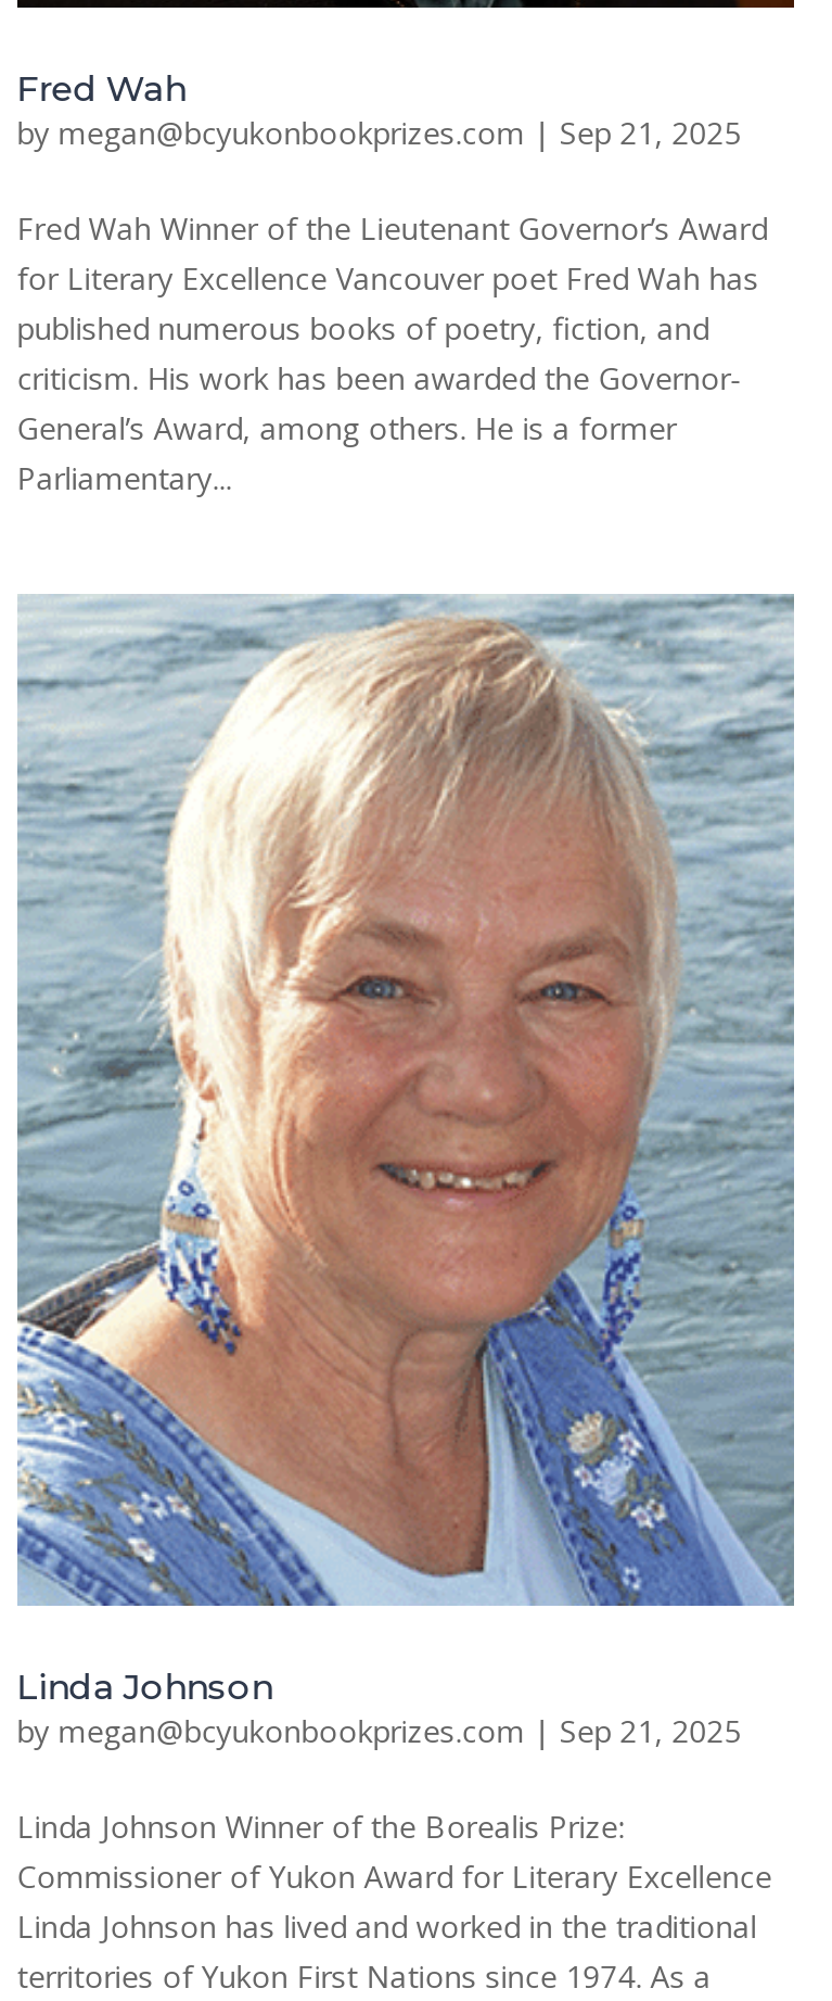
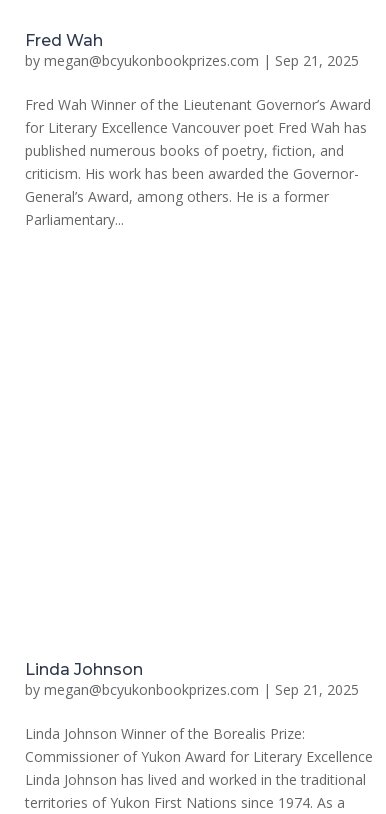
[15,593,796,1609] [image] -> none

